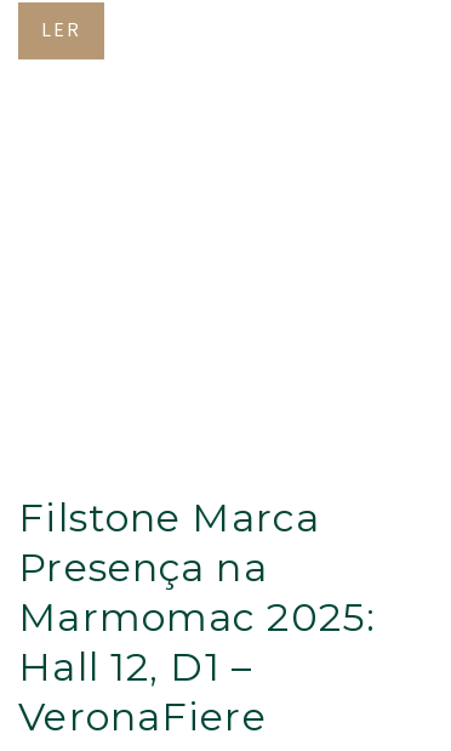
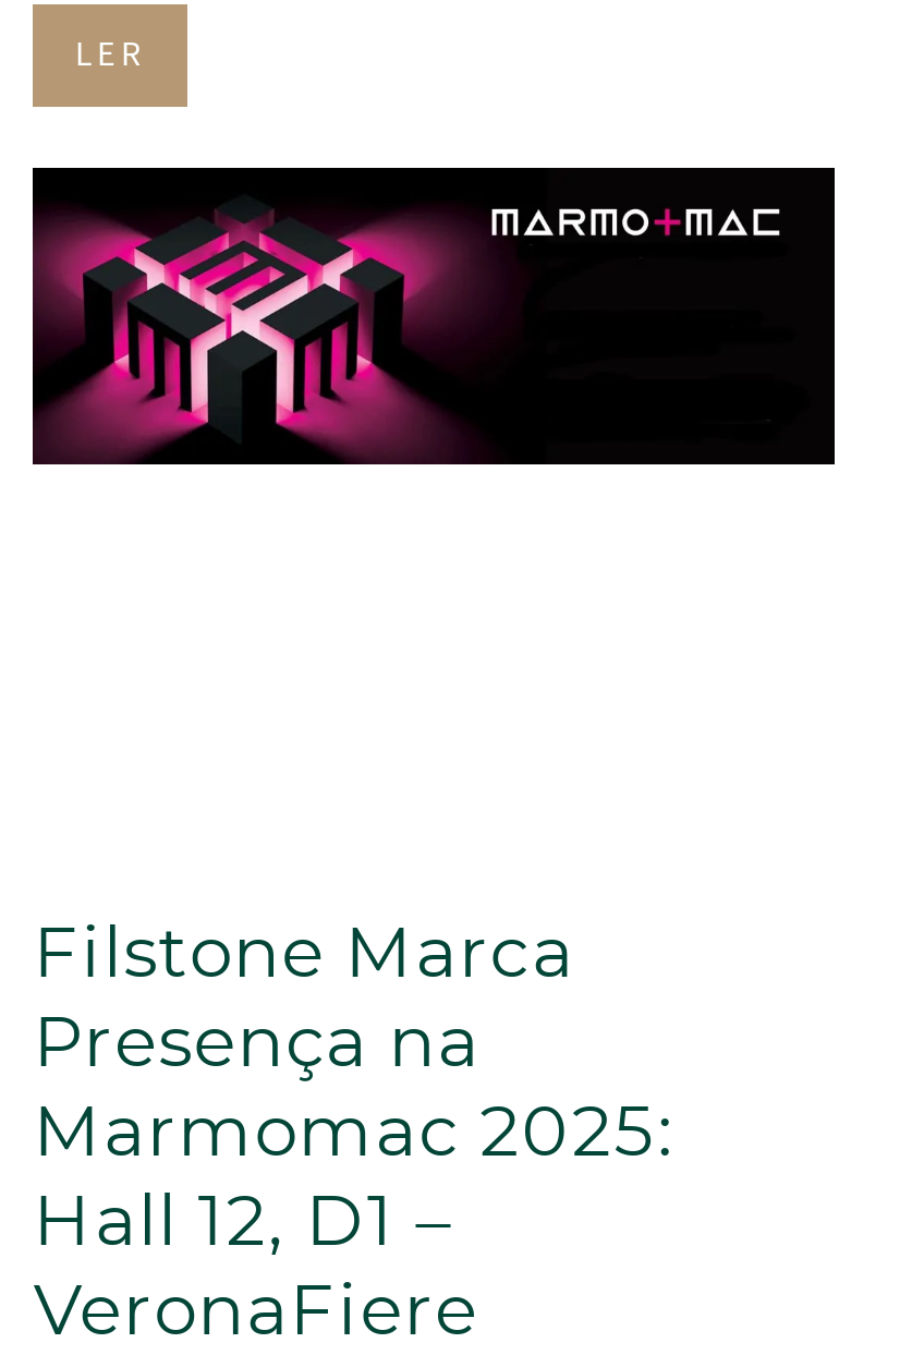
none -> [31,166,837,467] [image]

